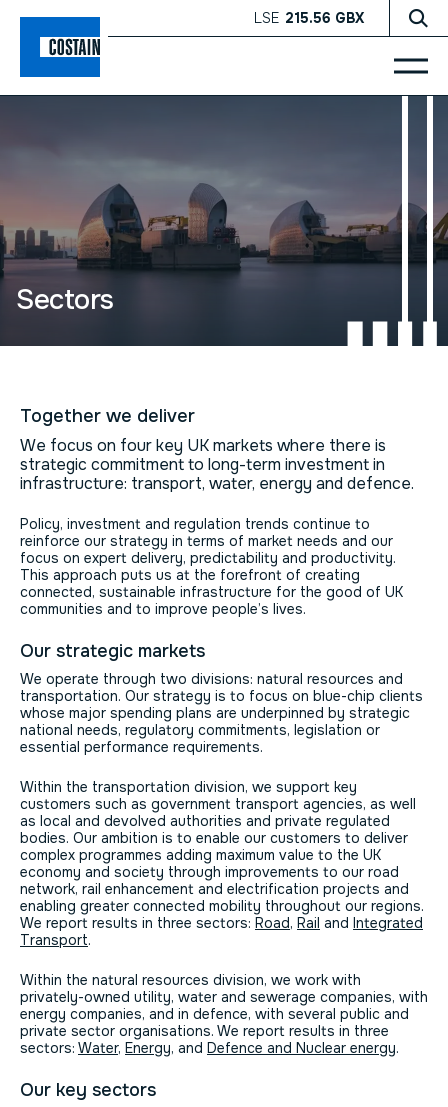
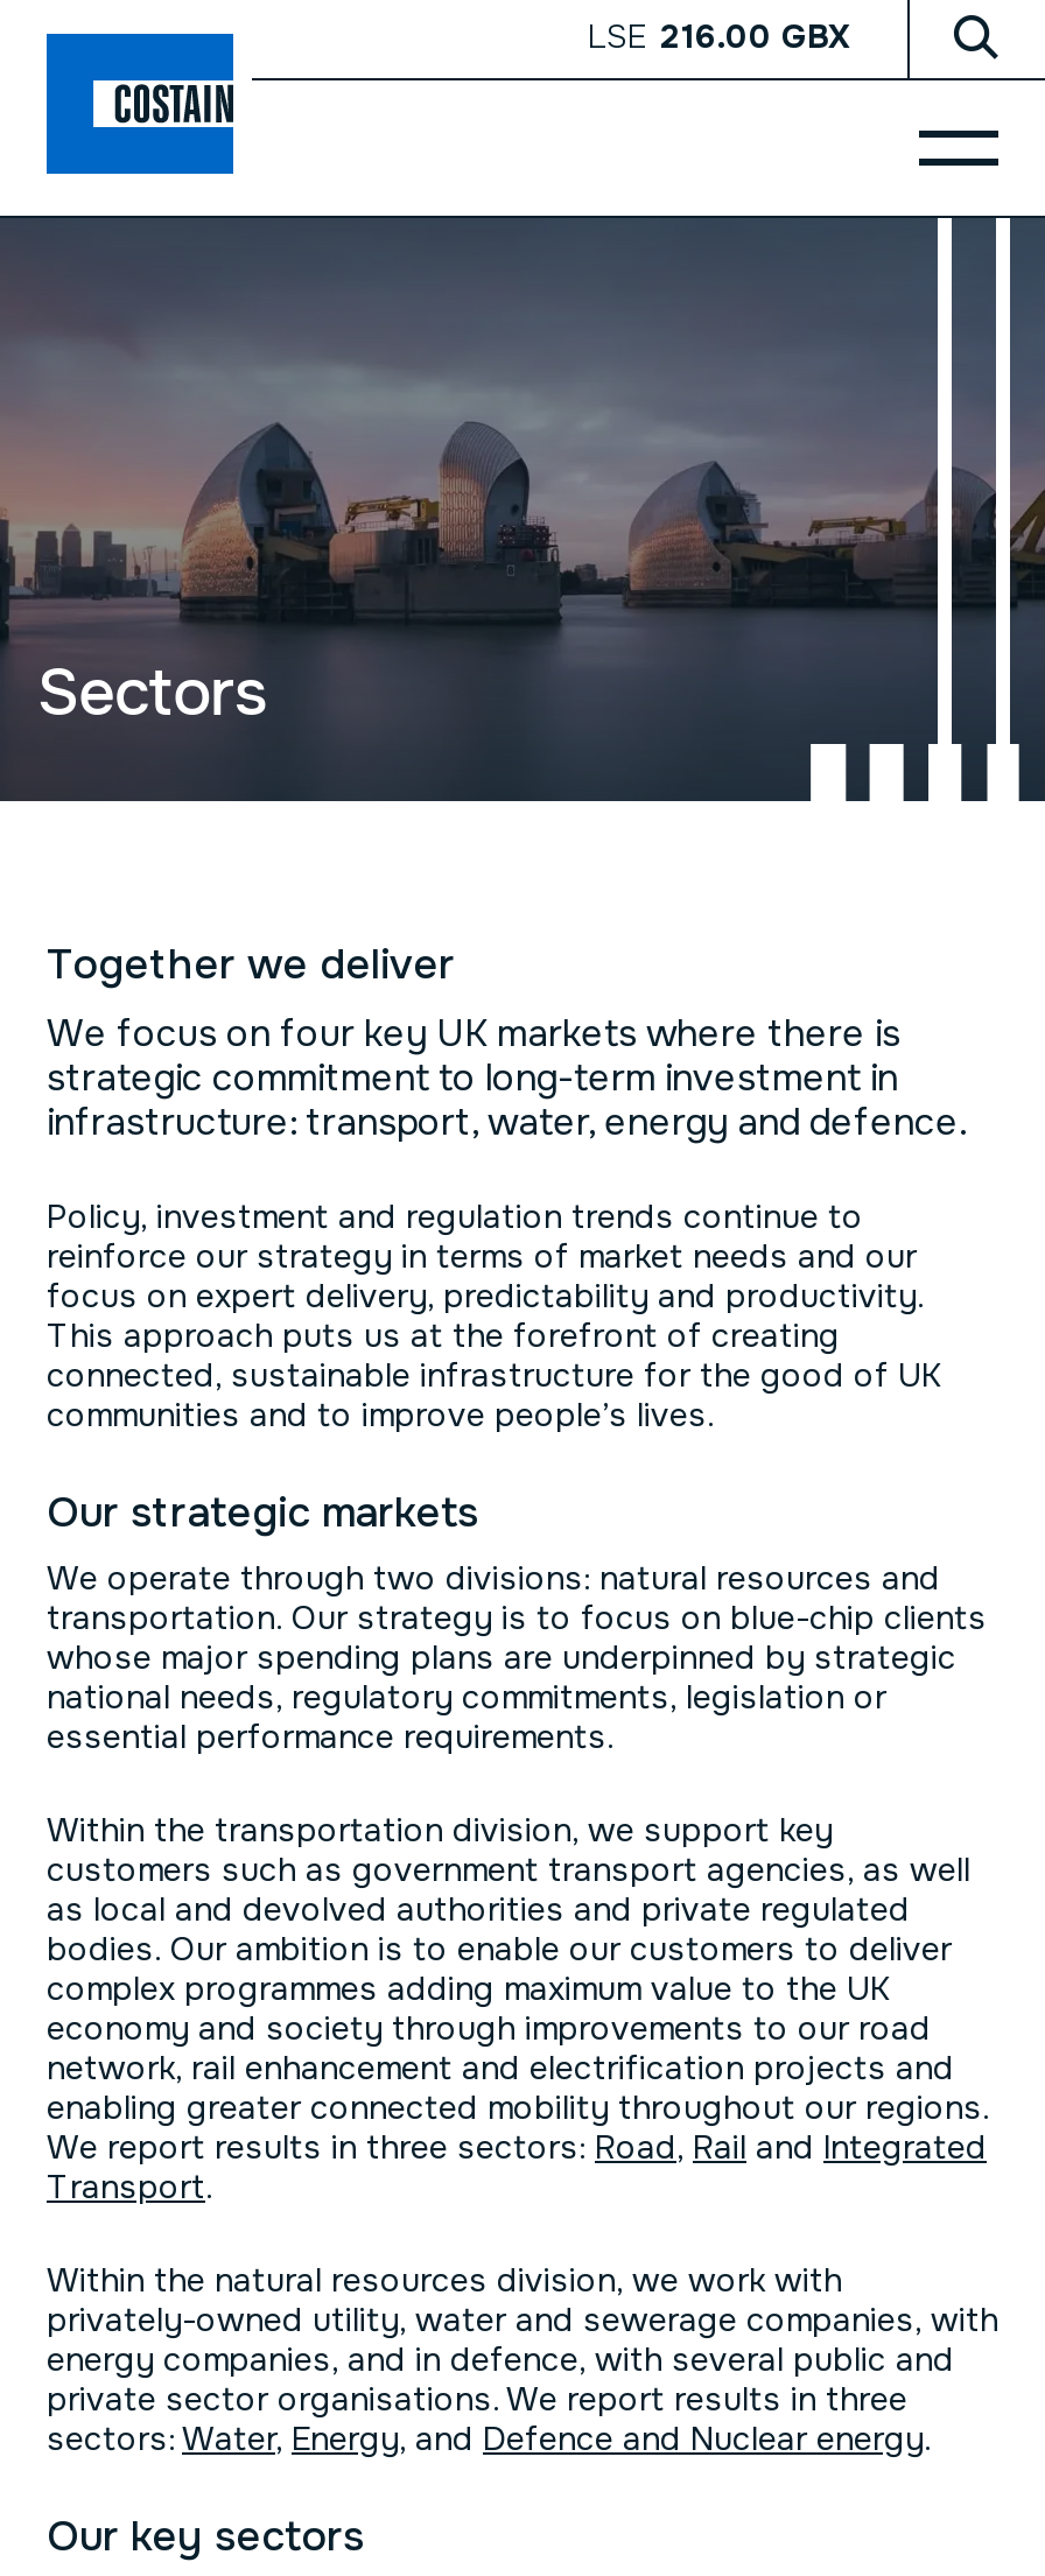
[254,8,364,26] LSE 215.56 GBX -> [588,14,849,56] LSE 216.00 GBX

